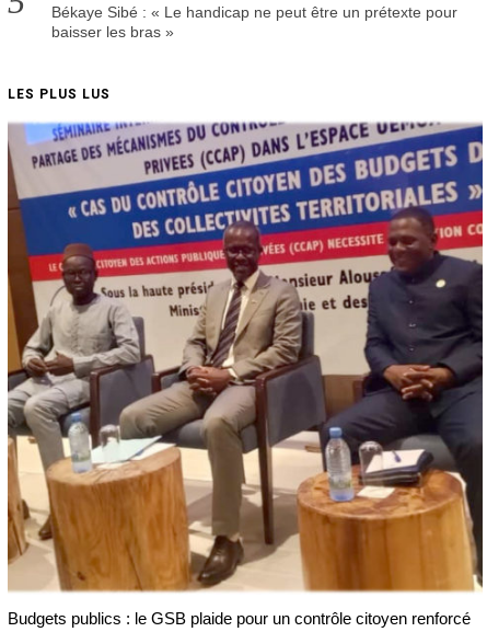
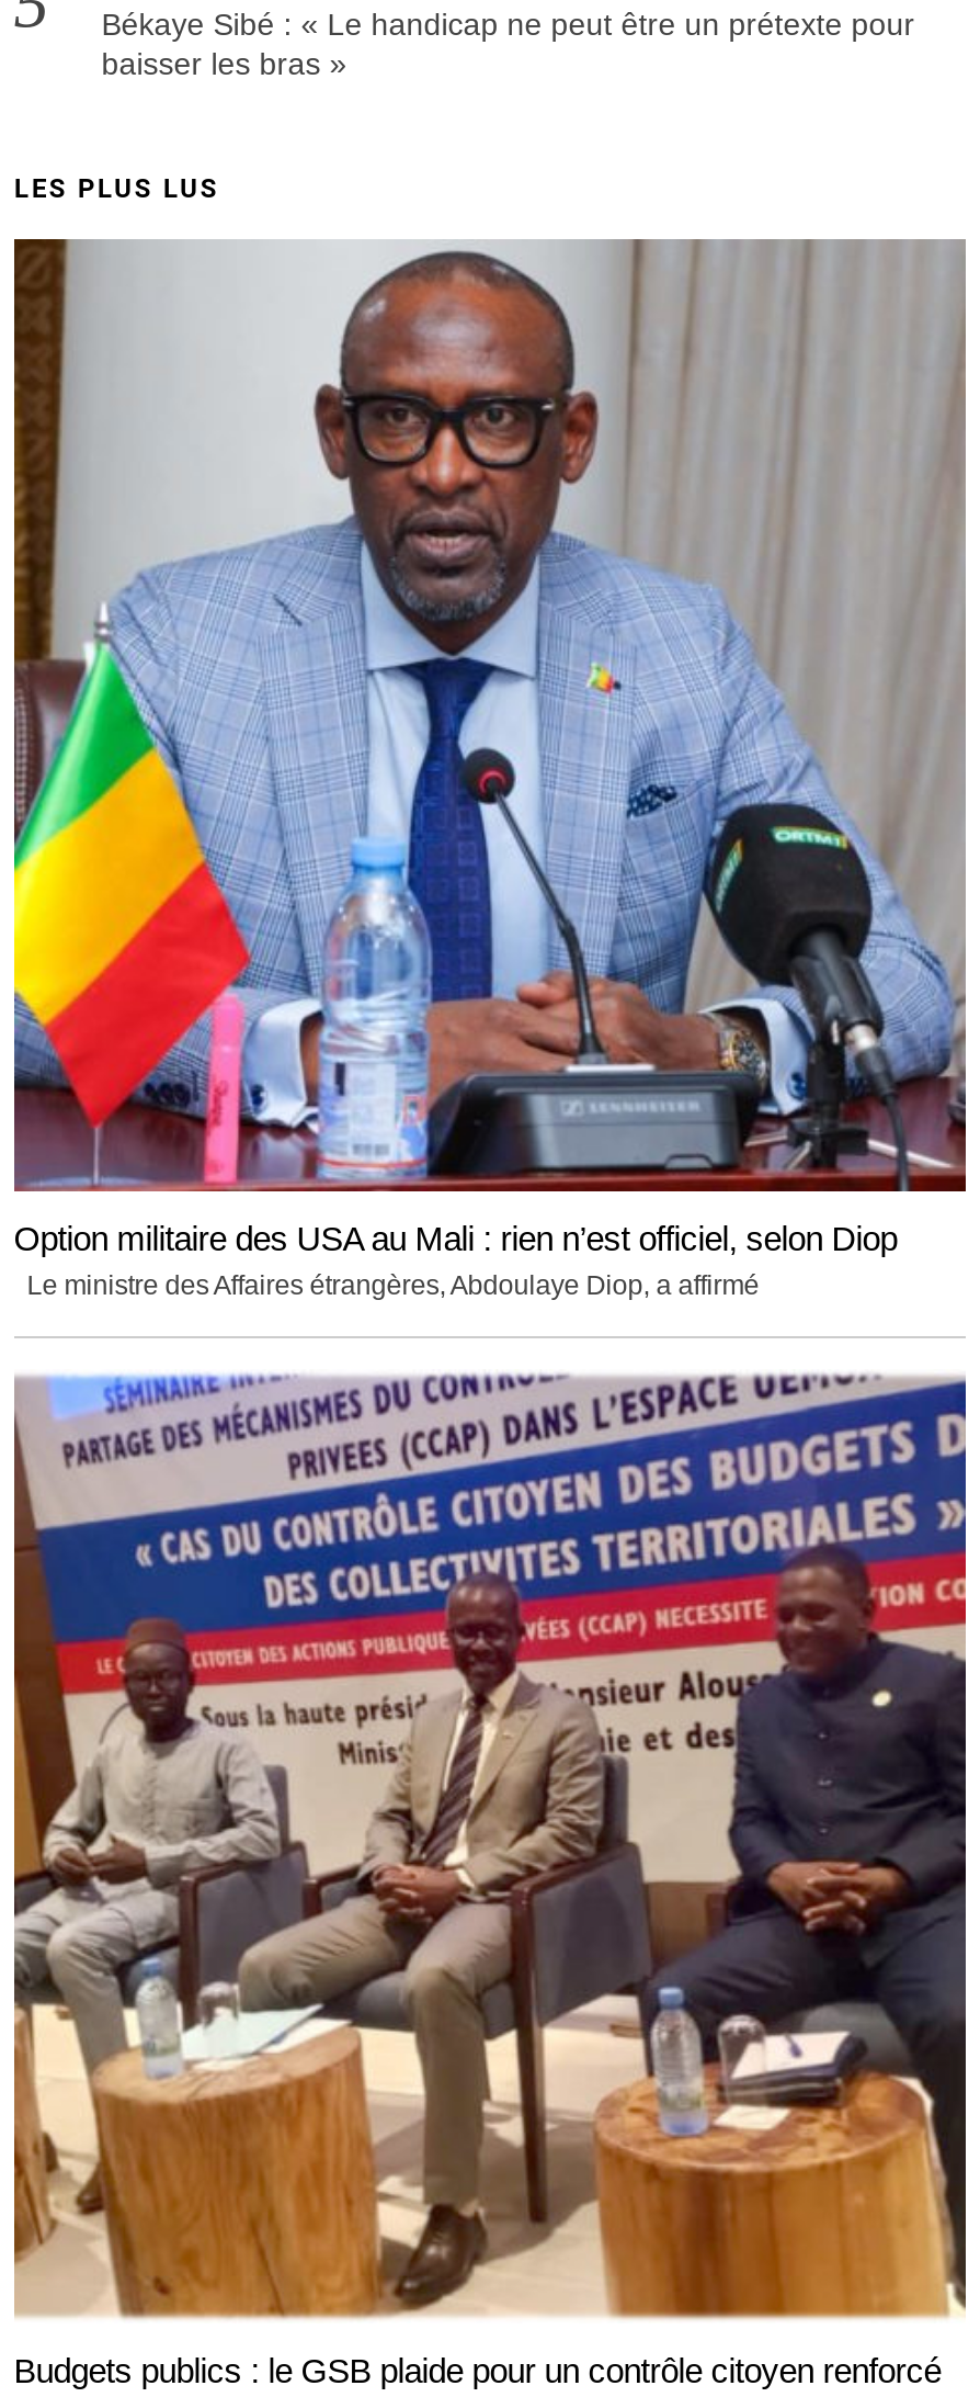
none -> [12,237,968,1302] [image] | Option militaire des USA au Mali : rien n’est officiel, selon Diop | Le ministre des Affaires étrangères, Abdoulaye Diop, a affirmé

